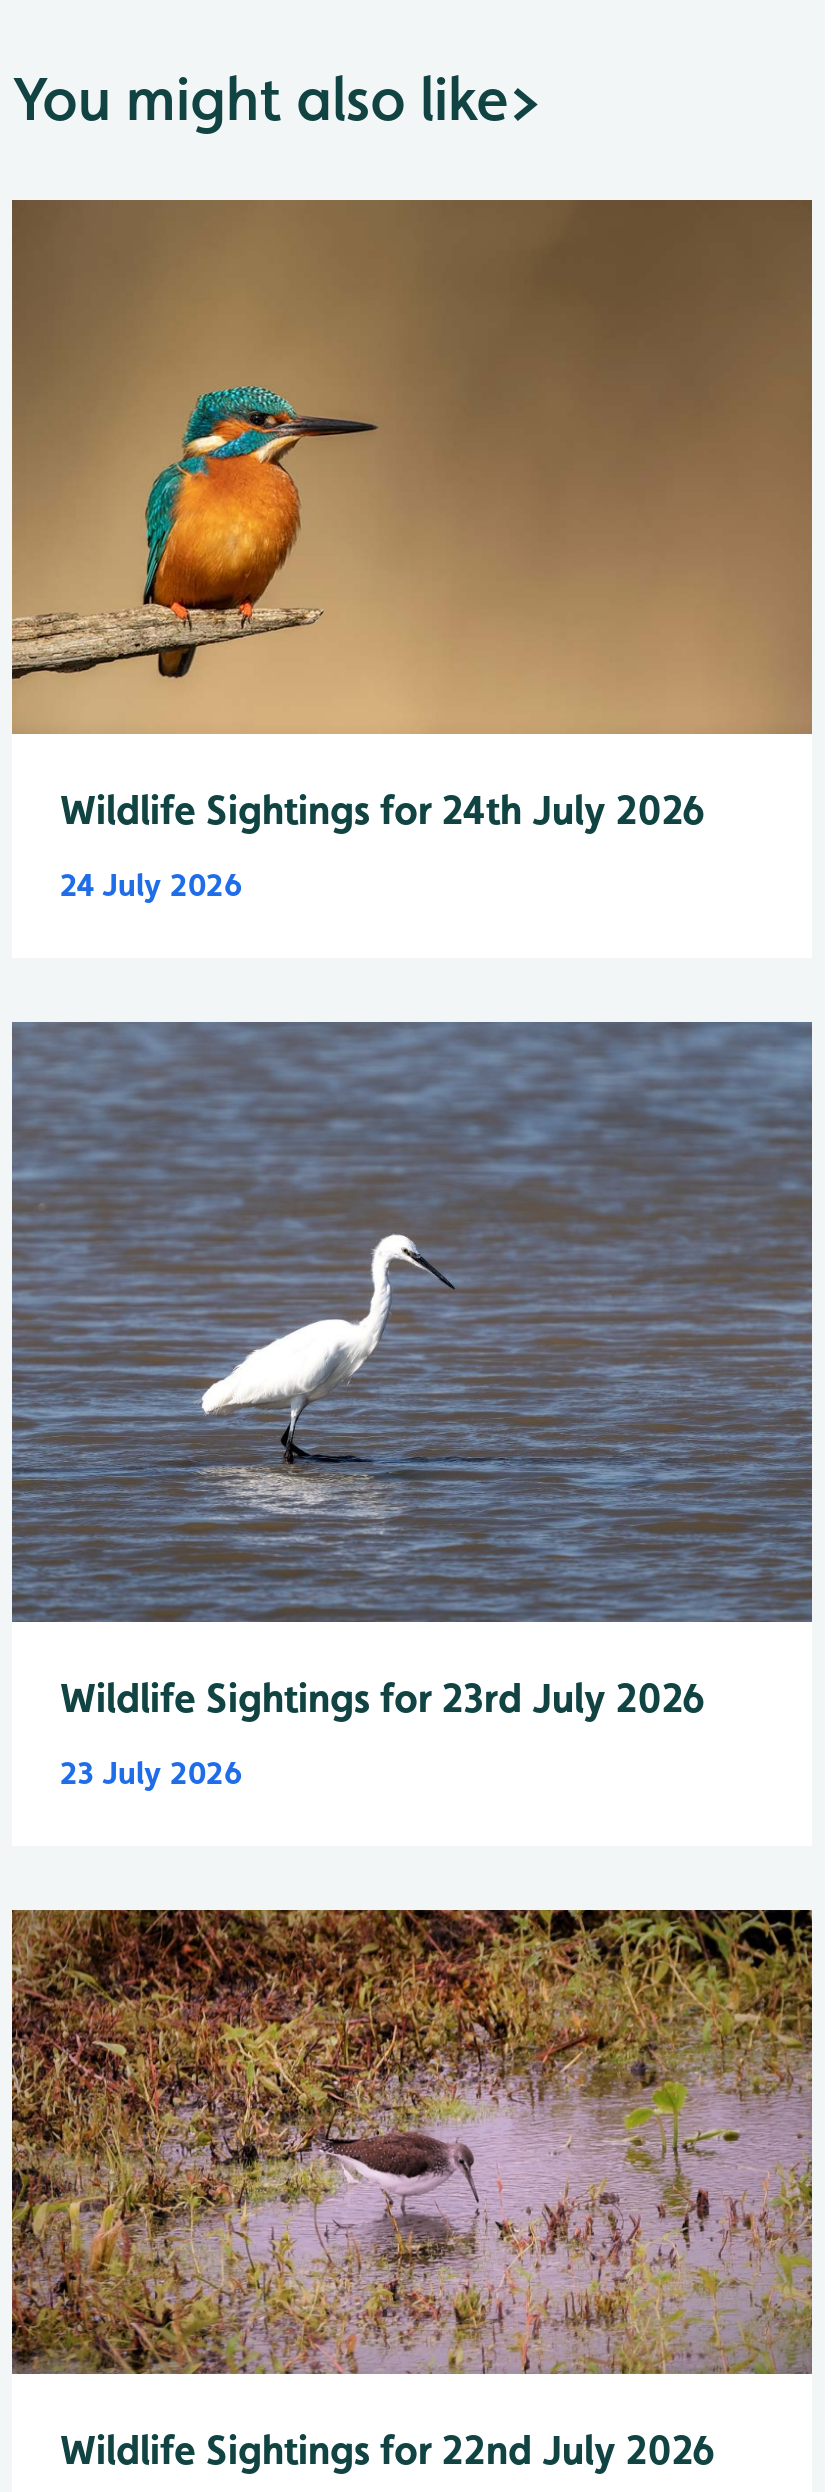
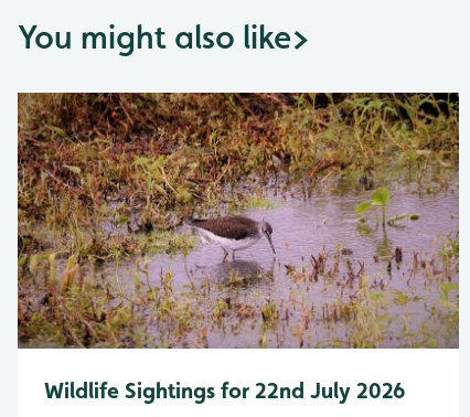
[10,198,814,903] [image] | Wildlife Sightings for 24th July 2026 | 24 July 2026 -> none
[10,1020,814,1791] [image] | Wildlife Sightings for 23rd July 2026 | 23 July 2026 -> none

